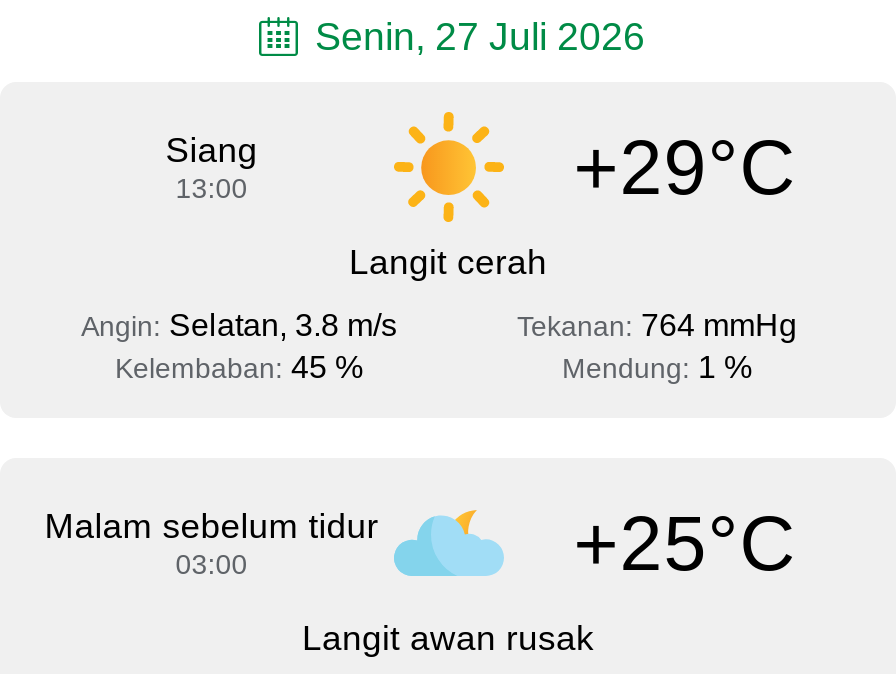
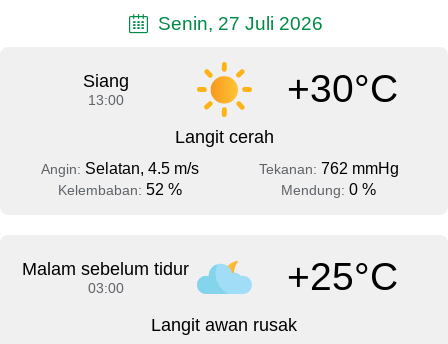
[574,124,796,210] +29°C -> [287,67,398,110] +30°C
[81,309,397,343] Angin: Selatan, 3.8 m/s -> [40,160,198,177] Angin: Selatan, 4.5 m/s
[517,309,797,343] Tekanan: 764 mmHg -> [258,160,398,177] Tekanan: 762 mmHg
[115,351,363,385] Kelembaban: 45 % -> [57,181,181,198] Kelembaban: 52 %
[562,351,752,385] Mendung: 1 % -> [281,181,376,198] Mendung: 0 %

